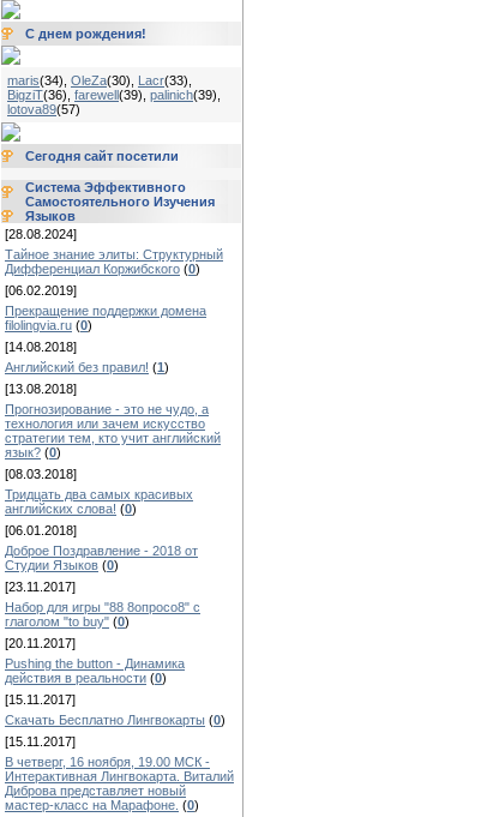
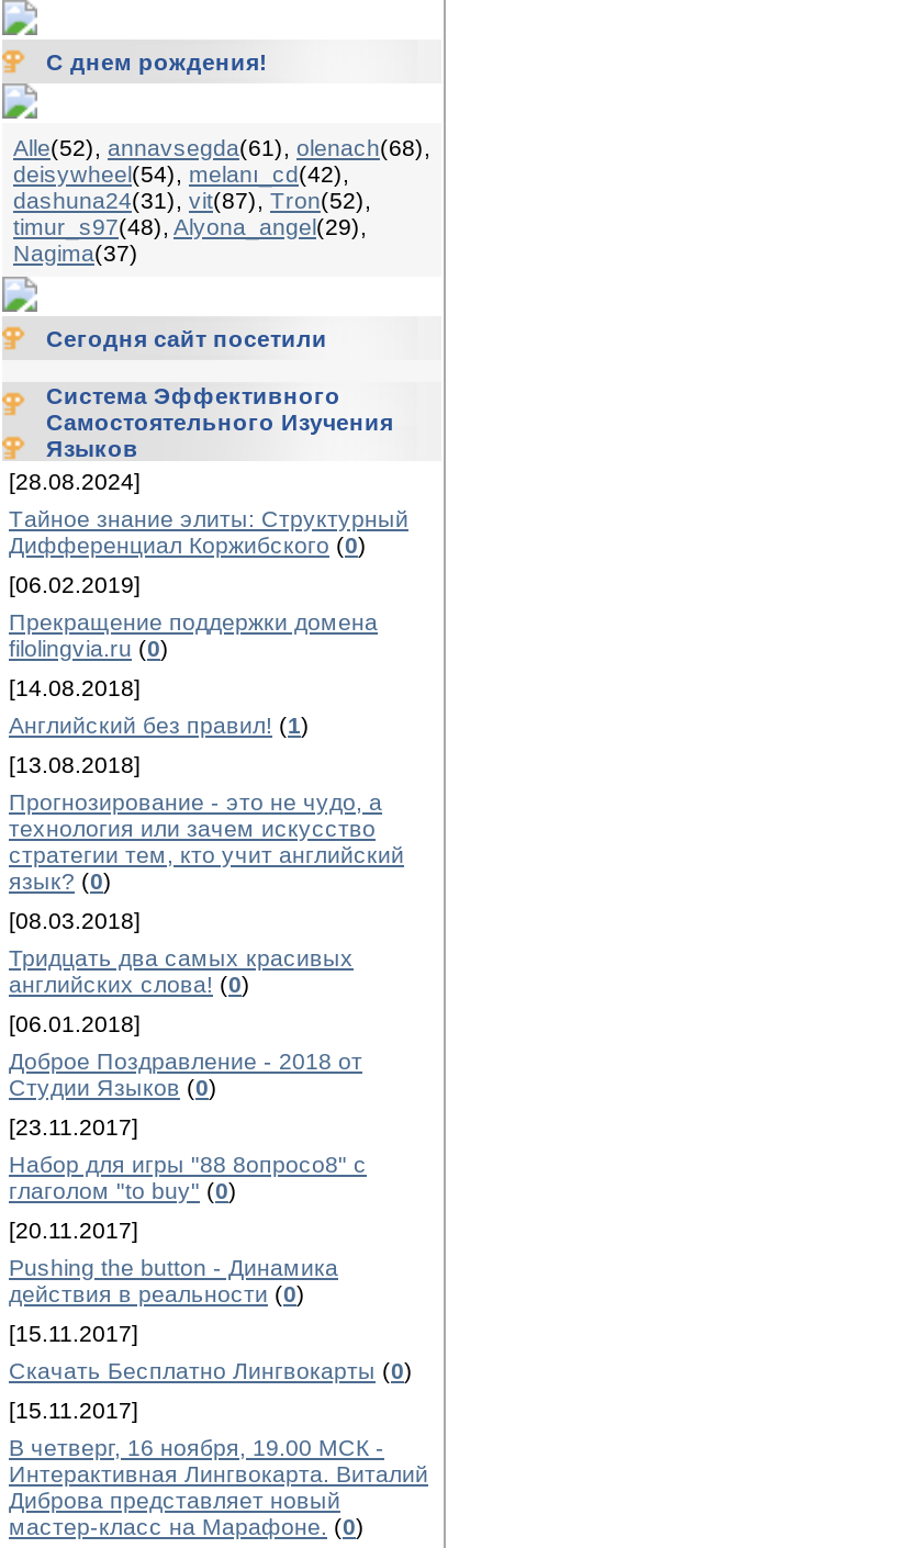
[7,73,221,116] maris(34), OleZa(30), Lacr(33), | BigziT(36),farewell(39),palinich(39), | lotova89(57) -> [13,134,430,266] Alle(52), annavsegda(61), olenach(68), | deisywheel(54),melanı_cd(42), | dashuna24(31), vit(87),Tron(52), | timur_s97(48),Alyona_angel(29), | Nagima(37)

